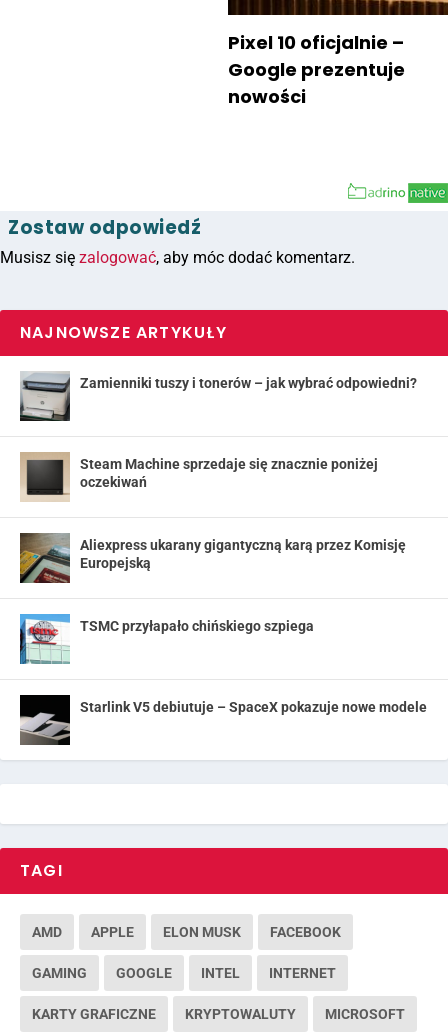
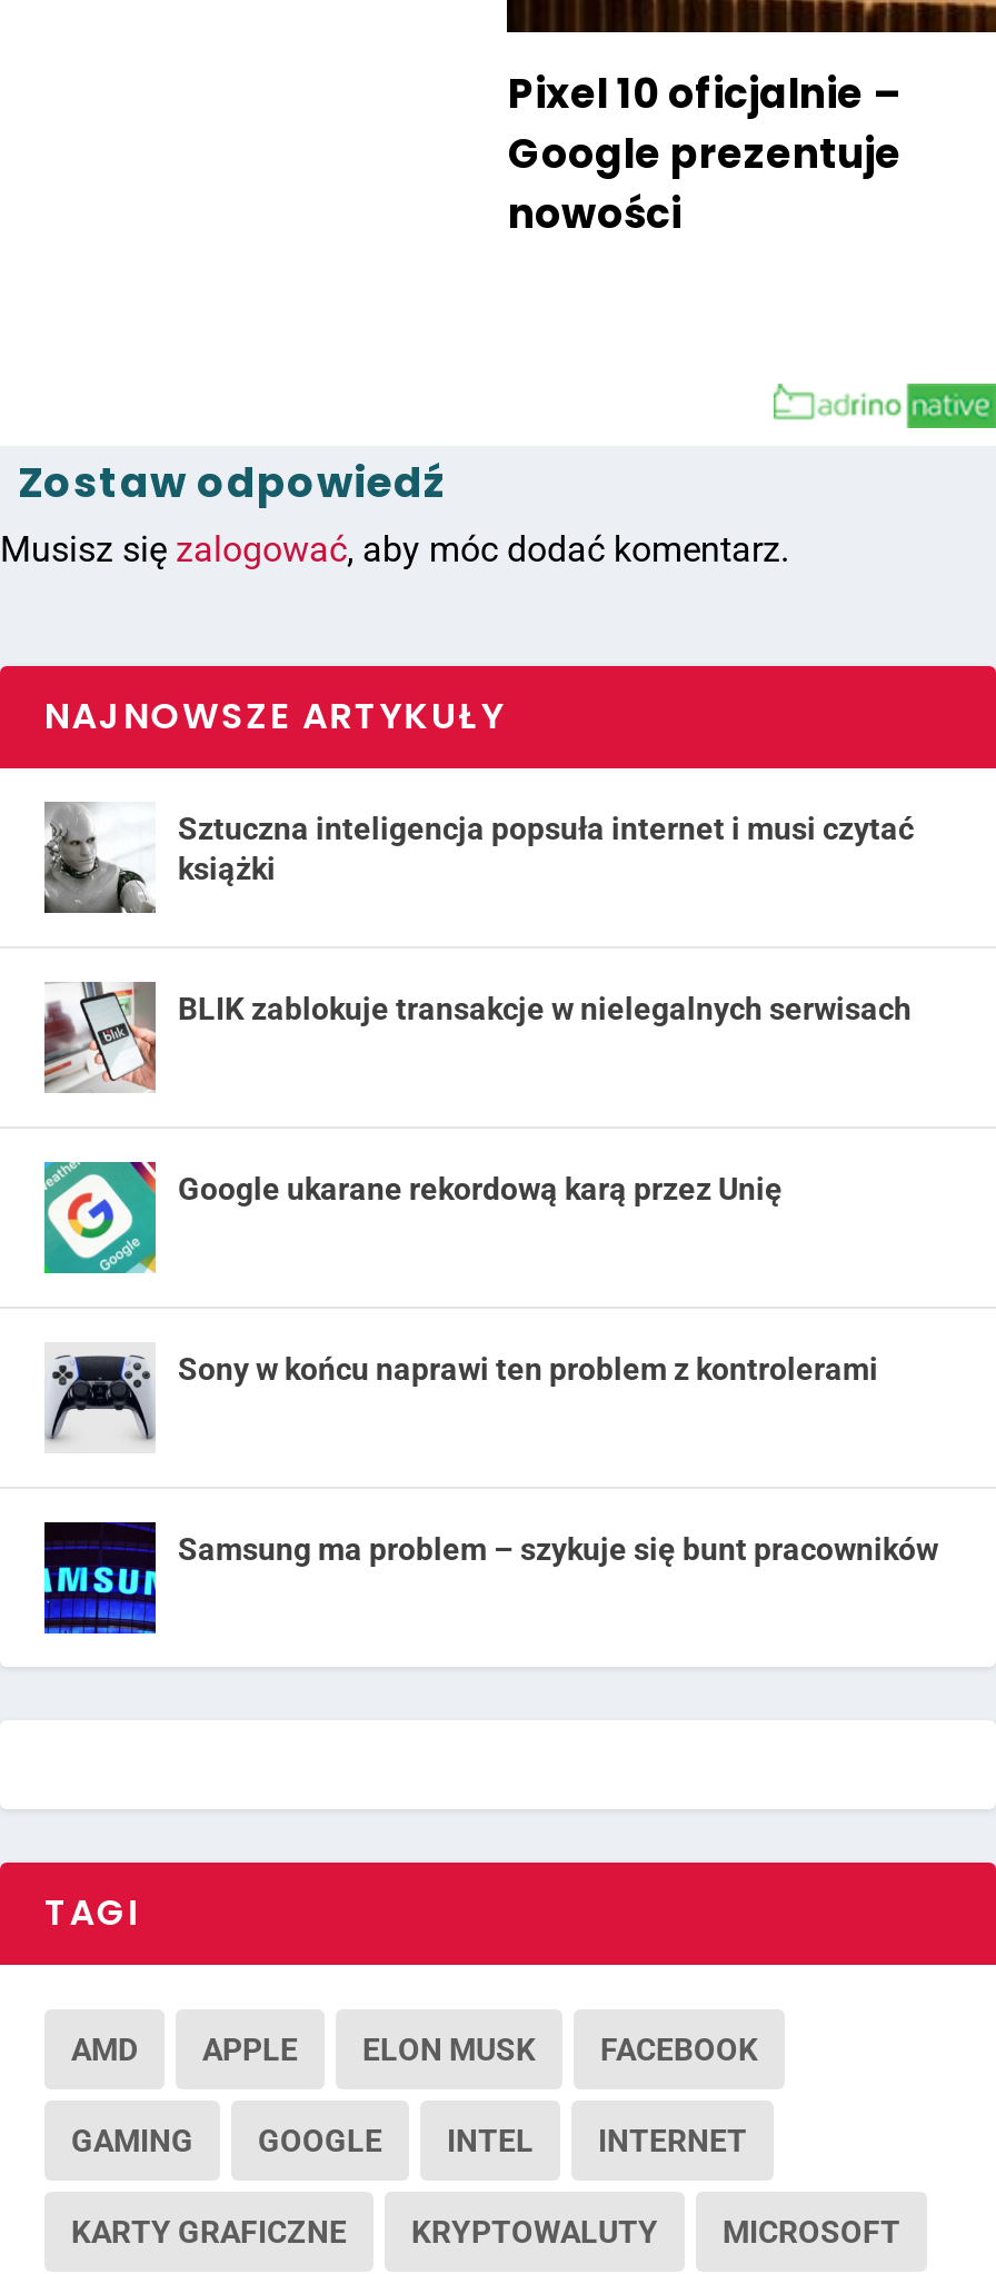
[20,371,417,422] [image] | Zamienniki tuszy i tonerów – jak wybrać odpowiedni? -> [44,803,914,914] [image] | Sztuczna inteligencja popsuła internet i musi czytać | książki
[20,452,378,500] [image] | Steam Machine sprzedaje się znacznie poniżej | oczekiwań -> [42,981,912,1092] [image] | BLIK zablokuje transakcje w nielegalnych serwisach
[19,532,406,584] [image] | Aliexpress ukarany gigantyczną karą przez Komisję | Europejską -> [42,1161,783,1277] [image] | Google ukarane rekordową karą przez Unię
[19,613,314,665] [image] | TSMC przyłapało chińskiego szpiega -> [44,1343,878,1454] [image] | Sony w końcu naprawi ten problem z kontrolerami
[19,694,427,746] [image] | Starlink V5 debiutuje – SpaceX pokazuje nowe modele -> [42,1519,938,1637] [image] | Samsung ma problem – szykuje się bunt pracowników

